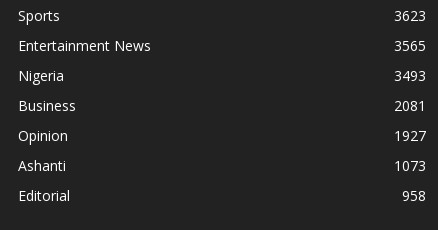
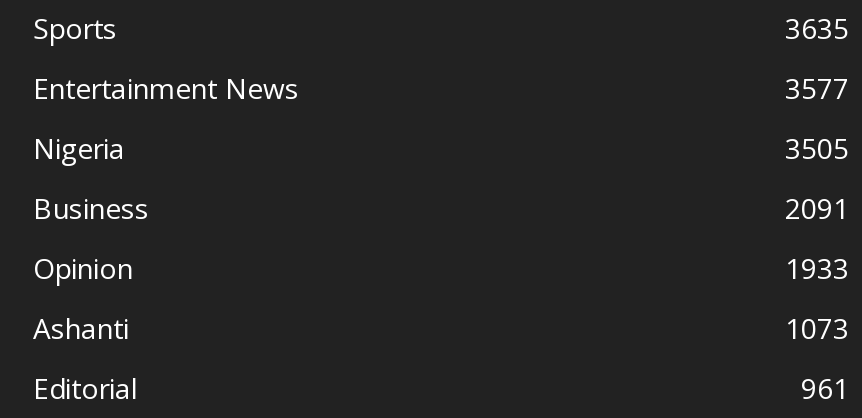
[394,6,426,25] 3623 -> [785,10,849,48] 3635
[394,36,426,55] 3565 -> [785,70,849,108] 3577
[394,66,426,85] 3493 -> [785,130,849,168] 3505
[394,96,426,115] 2081 -> [785,190,849,228] 2091
[394,126,426,145] 1927 -> [785,250,849,288] 1933
[402,186,426,205] 958 -> [801,370,849,408] 961

